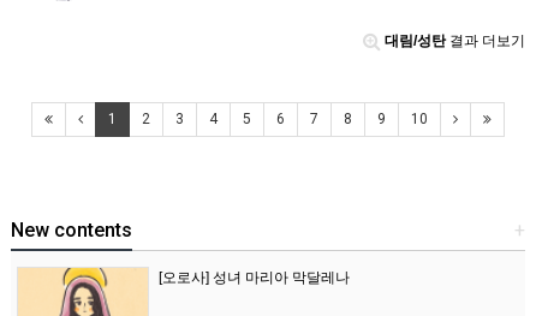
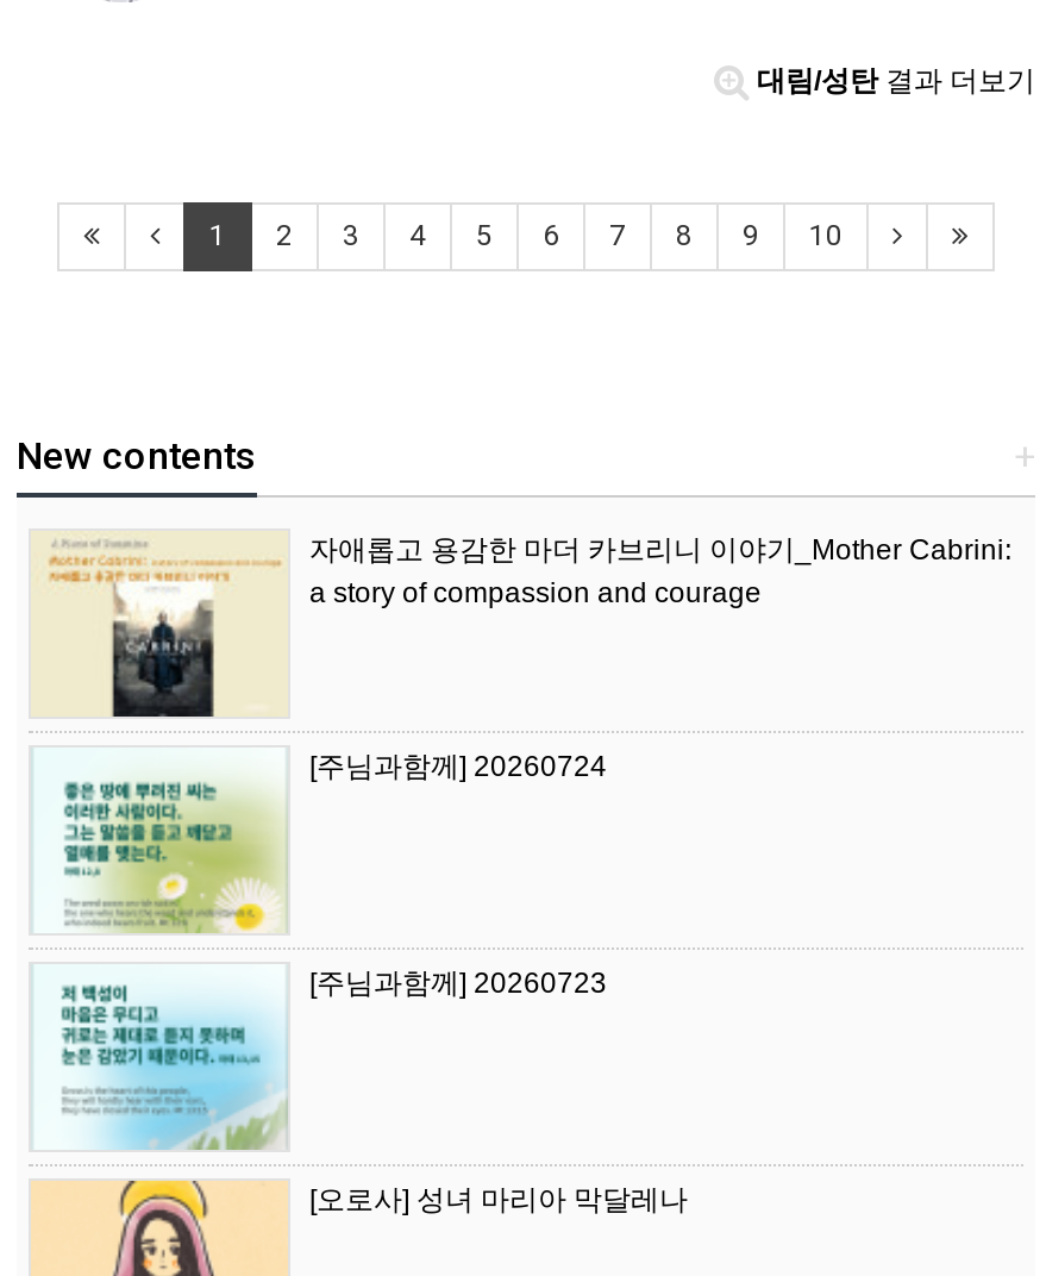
none -> [33,531,1011,721] [image] | 자애롭고 용감한 마더 카브리니 이야기_Mother Cabrini: | a story of compassion and courage
none -> [33,964,607,1152] [image] | [주님과함께] 20260723
none -> [59,750,607,936] [image] | [주님과함께] 20260724

